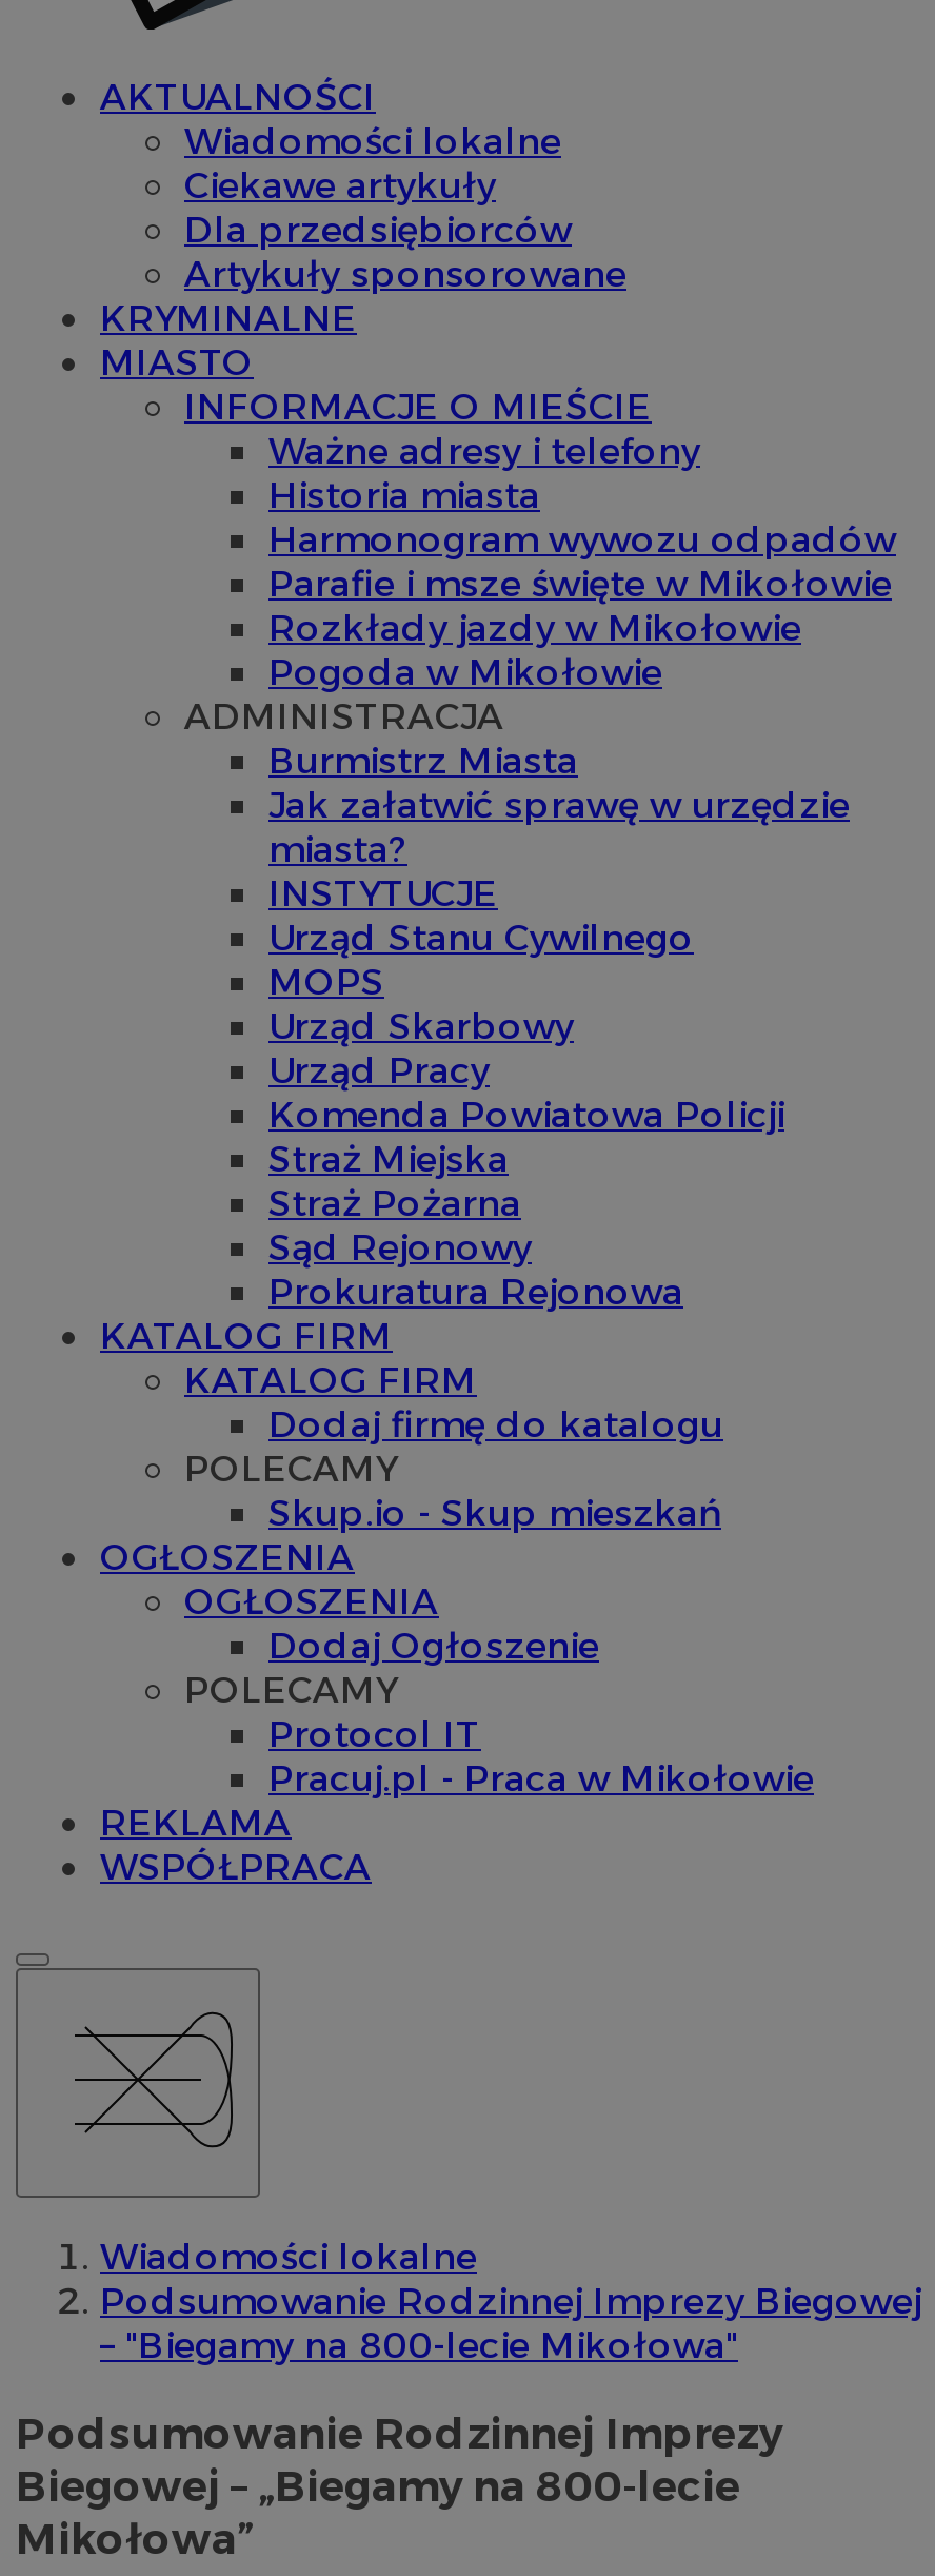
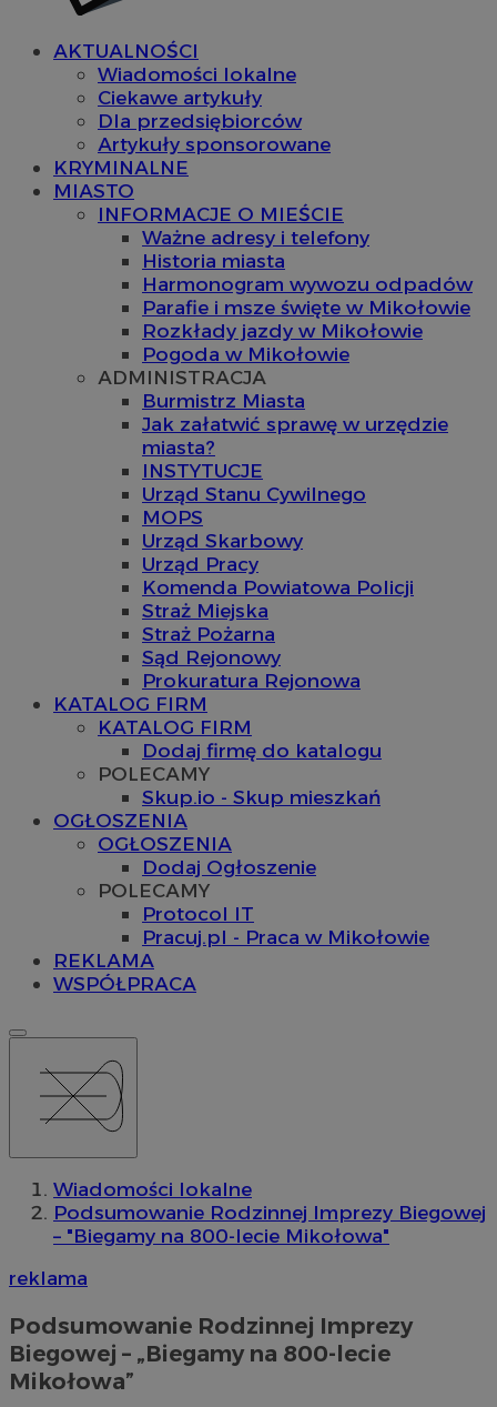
none -> [9,1266,88,1290] reklama

